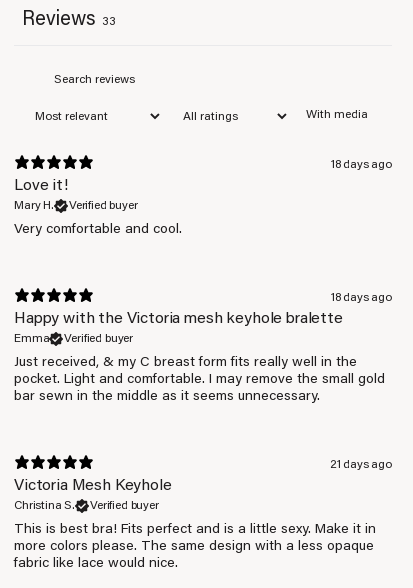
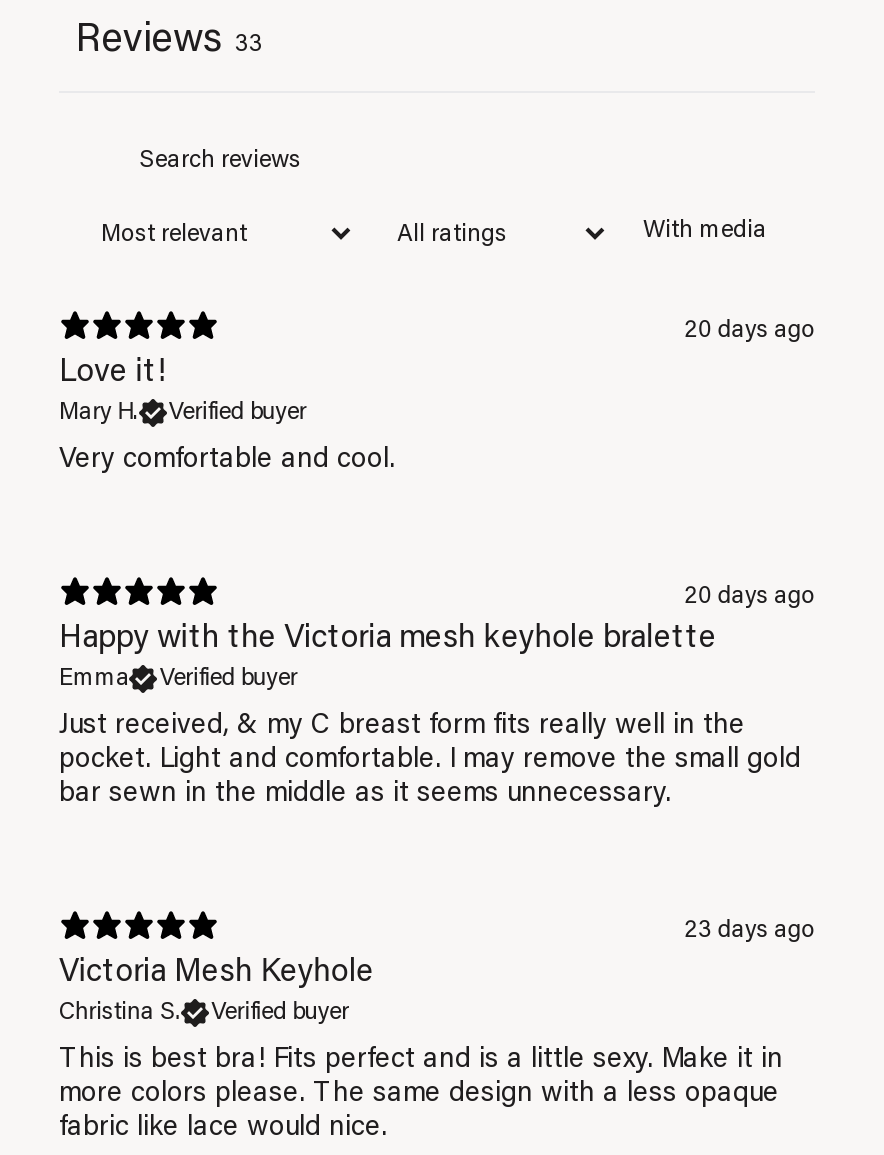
[331,159,392,171] 18 days ago -> [685,319,815,343] 20 days ago
[331,292,392,304] 18 days ago -> [685,585,815,609] 20 days ago
[330,459,392,471] 21 days ago -> [685,919,815,943] 23 days ago

